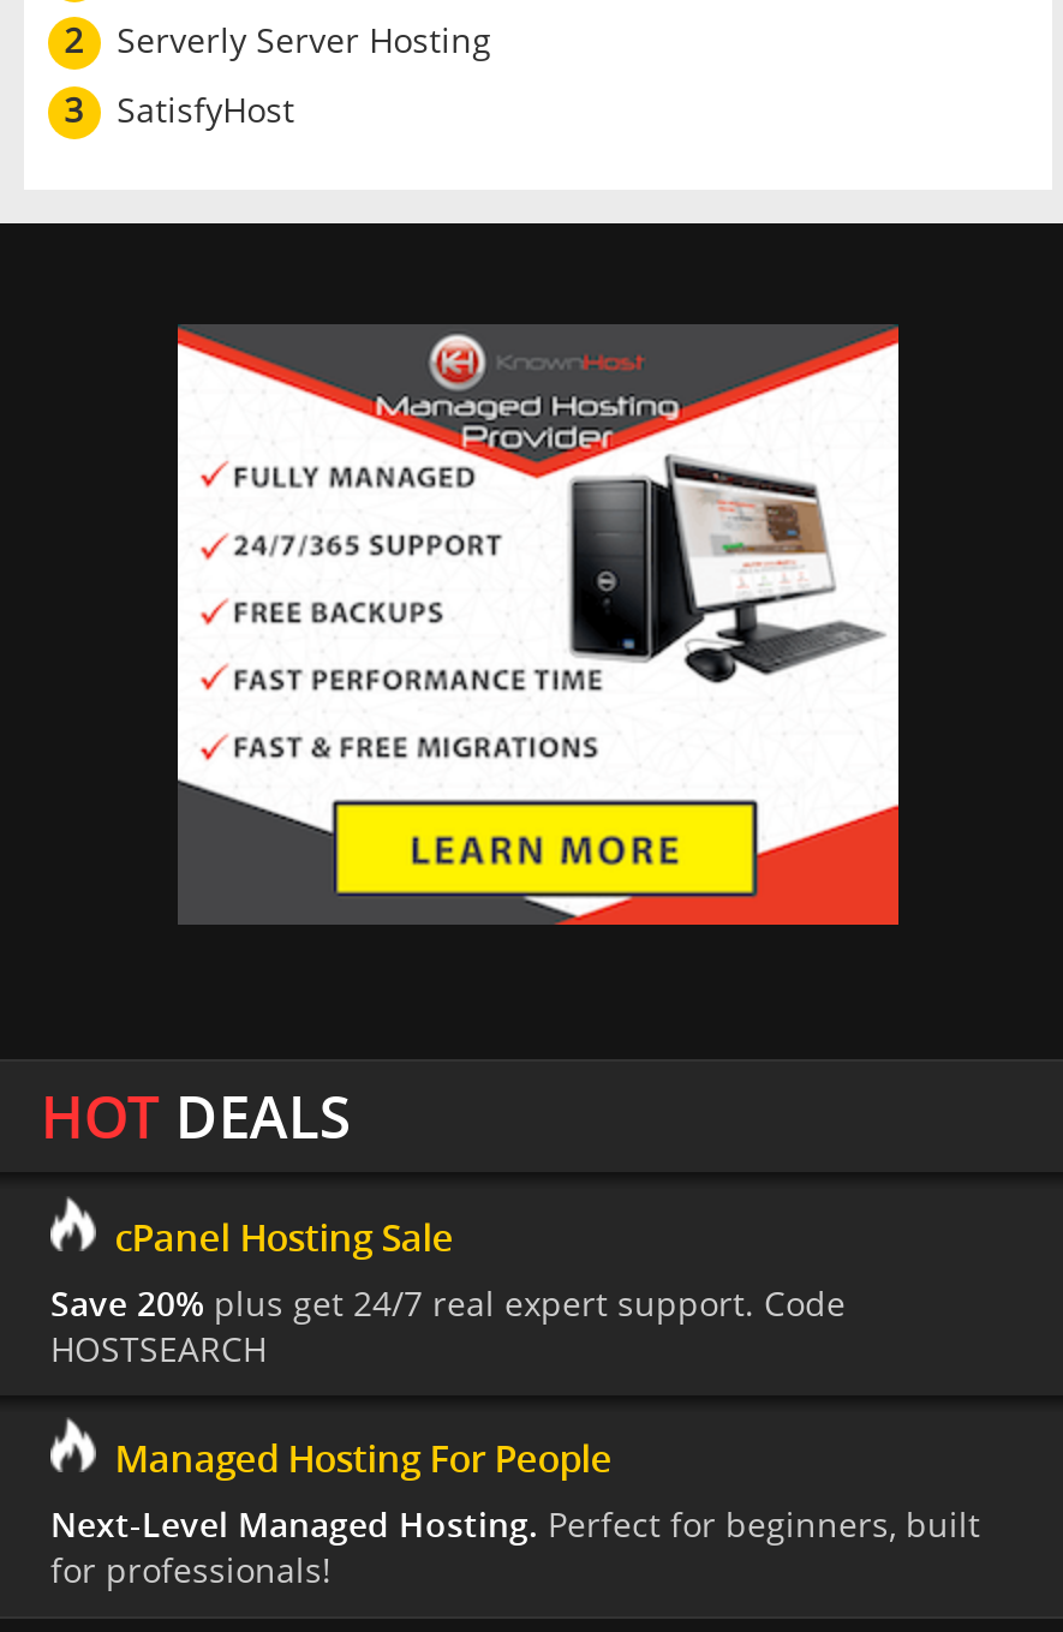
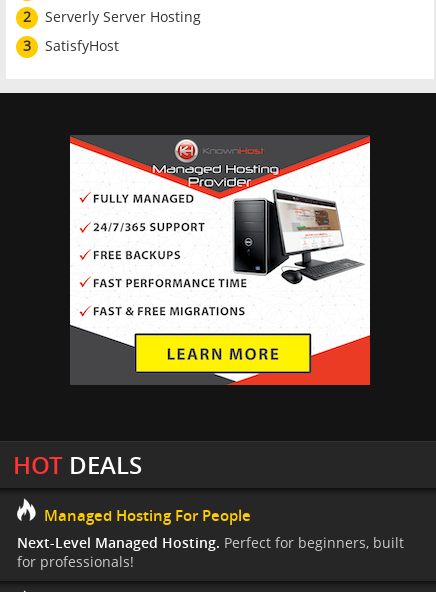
[50,1212,846,1371] cPanel Hosting Sale | Save 20% plus get 24/7 real expert support. Code | HOSTSEARCH -> none

